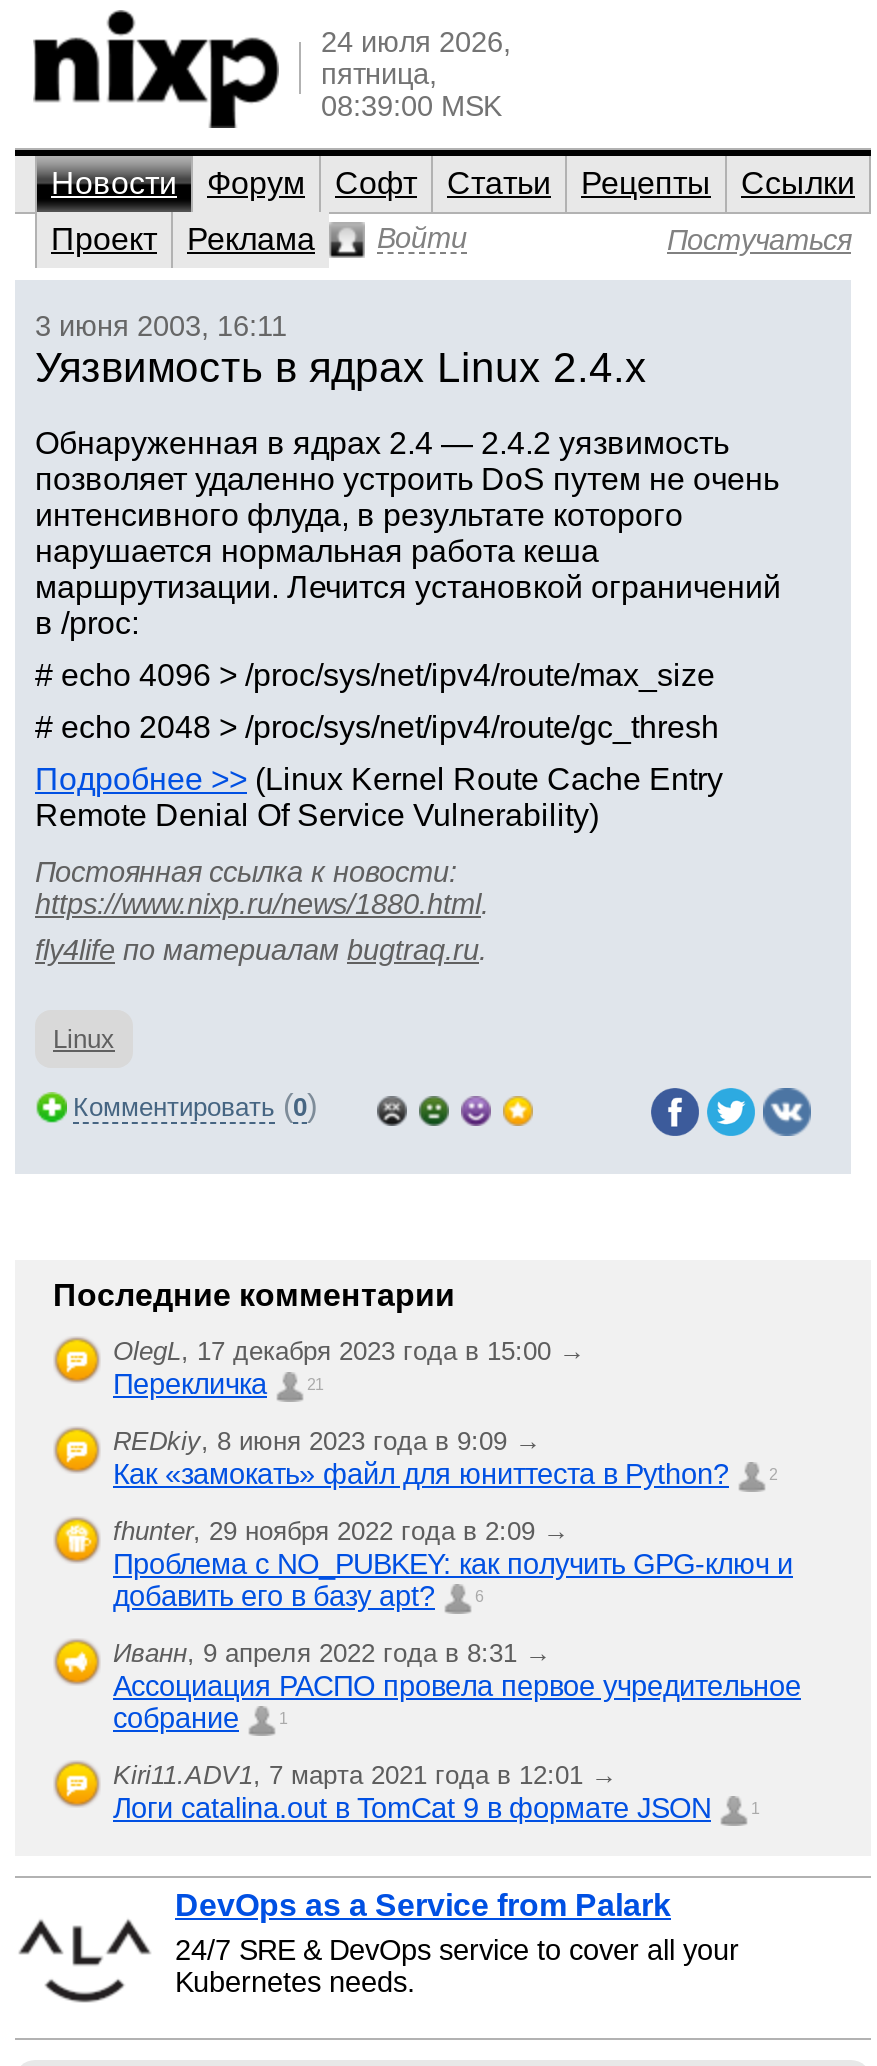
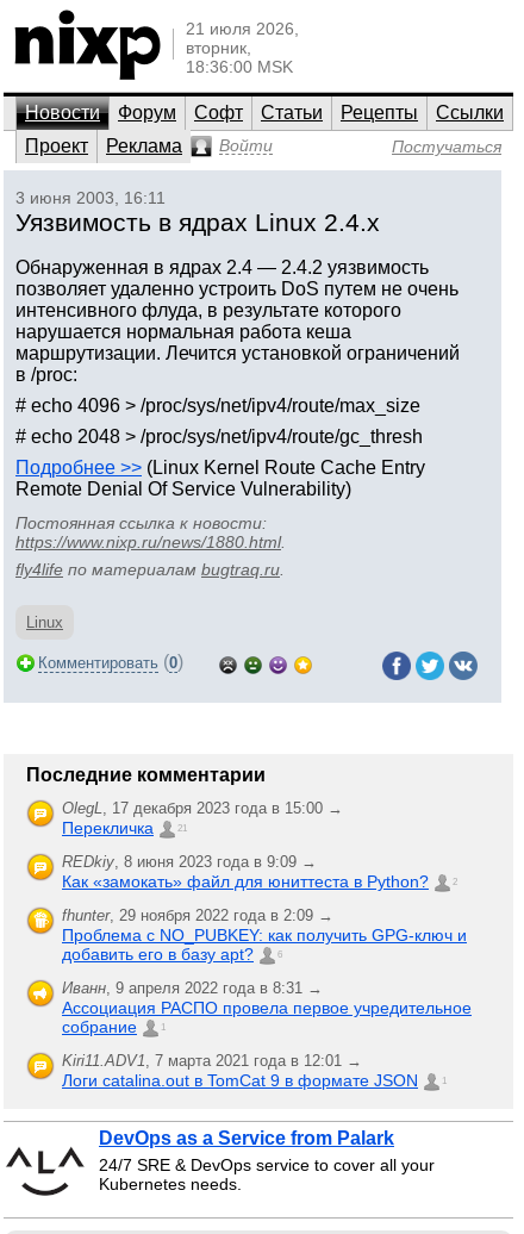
[321,26,511,122] 24 июля 2026, | пятница, | 08:39:00 MSK -> [186,19,299,76] 21 июля 2026, | вторник, | 18:36:00 MSK

